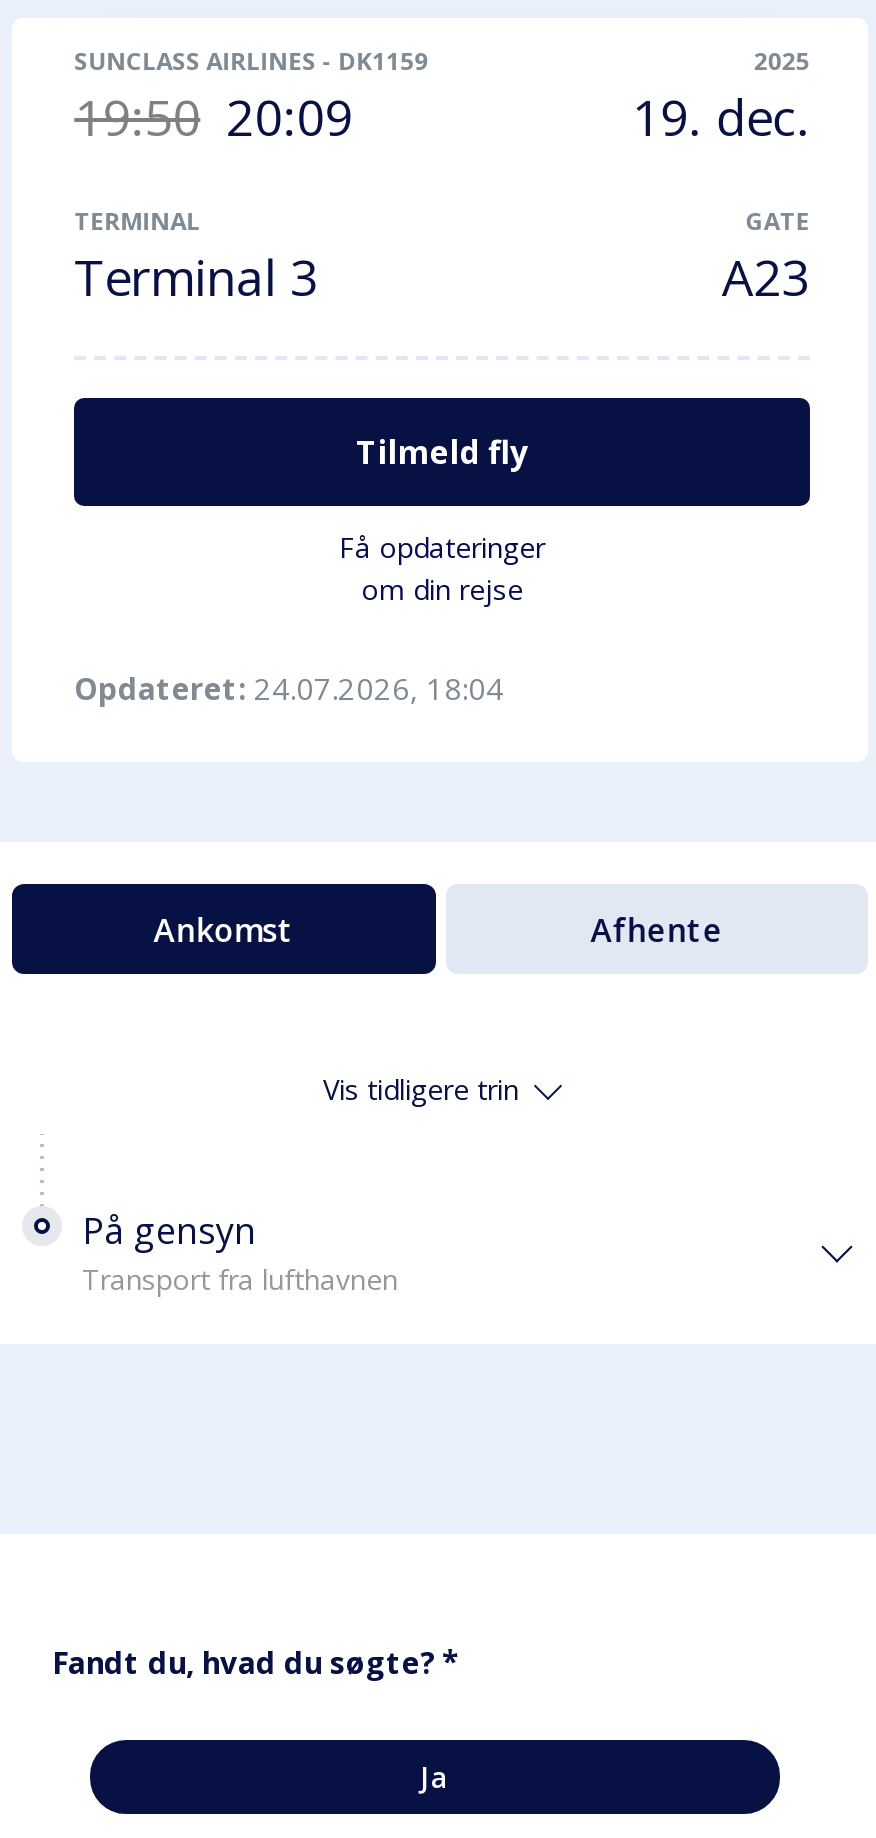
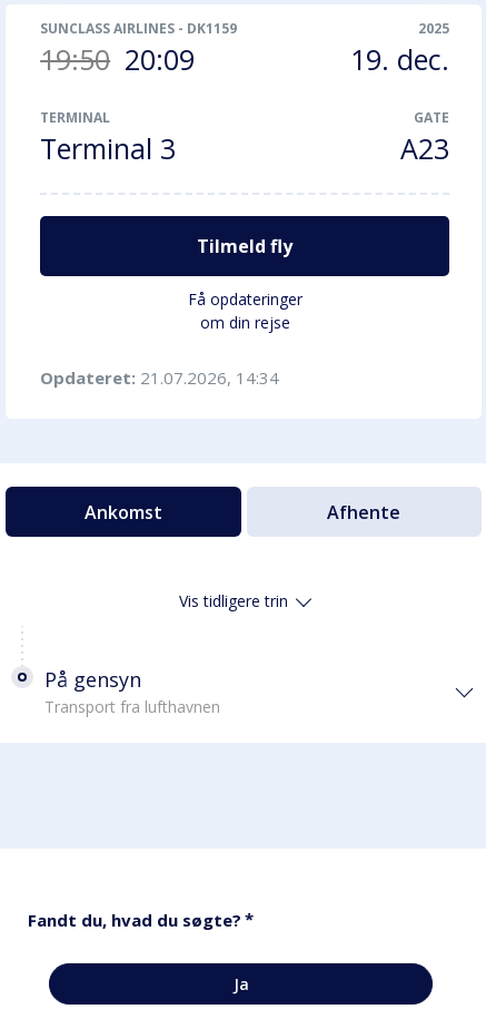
[74,668,504,708] Opdateret: 24.07.2026, 18:04 -> [40,366,279,389] Opdateret: 21.07.2026, 14:34

